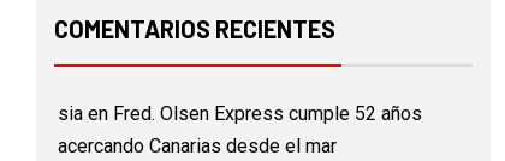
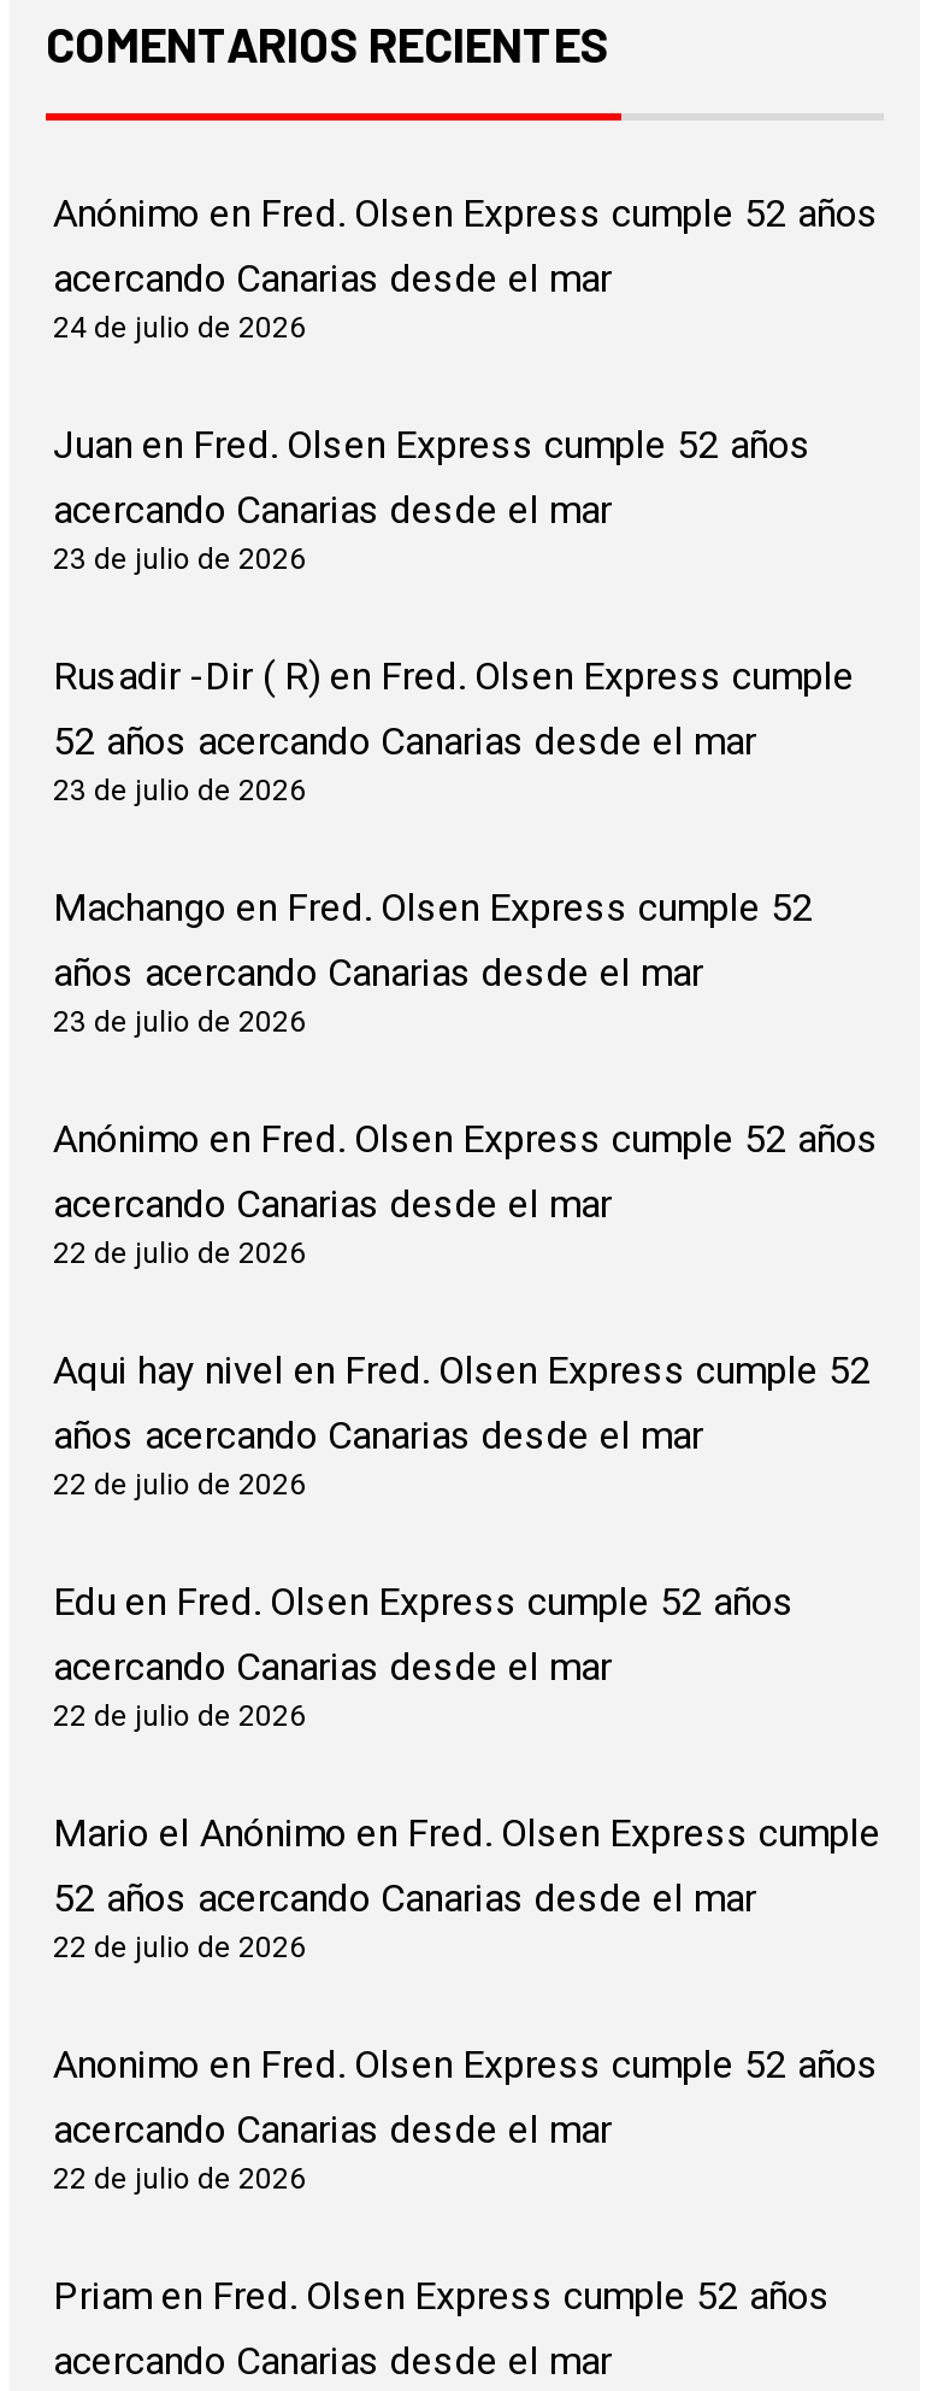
[58,102,422,125] sia en Fred. Olsen Express cumple 52 años -> [53,191,881,2319] Anónimo en Fred. Olsen Express cumple 52 años | acercando Canarias desde el mar | 24 de julio de 2026 | Juan en Fred. Olsen Express cumple 52 años | acercando Canarias desde el mar | 23 de julio de 2026 | Rusadir -Dir ( R) en Fred. Olsen Express cumple | 52 años acercando Canarias desde el mar | 23 de julio de 2026 | Machango en Fred. Olsen Express cumple 52 | años acercando Canarias desde el mar | 23 de julio de 2026 | Anónimo en Fred. Olsen Express cumple 52 años | acercando Canarias desde el mar | 22 de julio de 2026 | Aqui hay nivel en Fred. Olsen Express cumple 52 | años acercando Canarias desde el mar | 22 de julio de 2026 | Edu en Fred. Olsen Express cumple 52 años | acercando Canarias desde el mar | 22 de julio de 2026 | Mario el Anónimo en Fred. Olsen Express cumple | 52 años acercando Canarias desde el mar | 22 de julio de 2026 | Anonimo en Fred. Olsen Express cumple 52 años | acercando Canarias desde el mar | 22 de julio de 2026 | Priam en Fred. Olsen Express cumple 52 años

